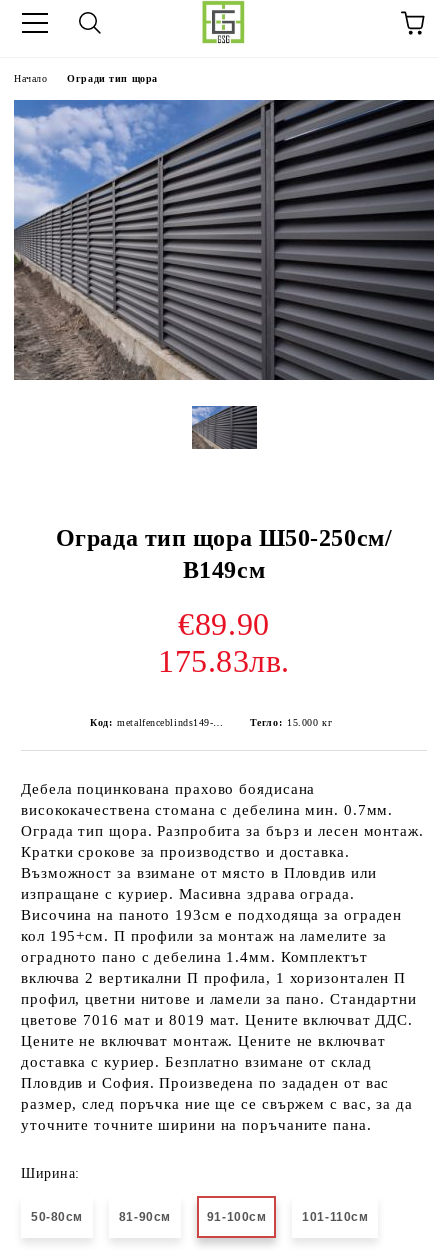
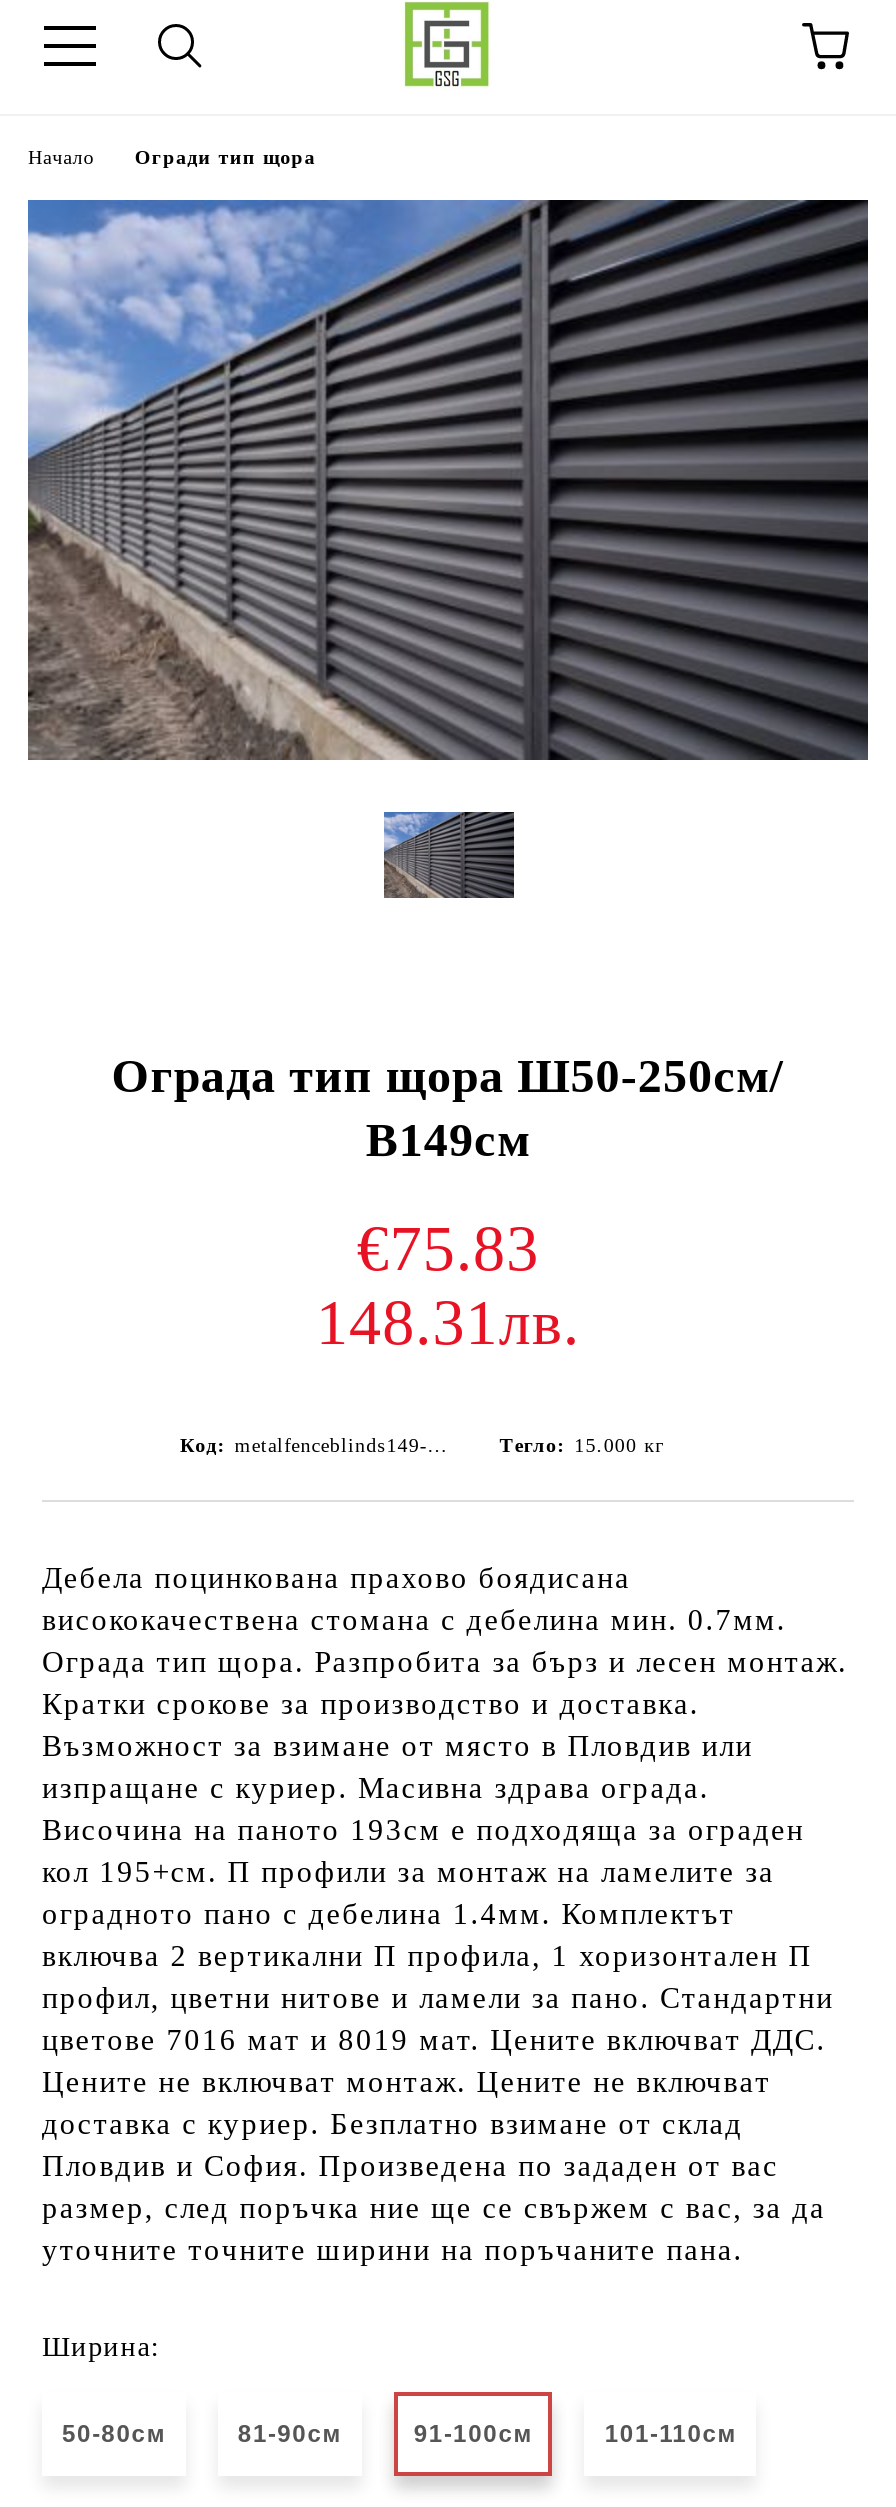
[158,606,290,679] €89.90 | 175.83лв. -> [316,1212,580,1358] €75.83 | 148.31лв.

